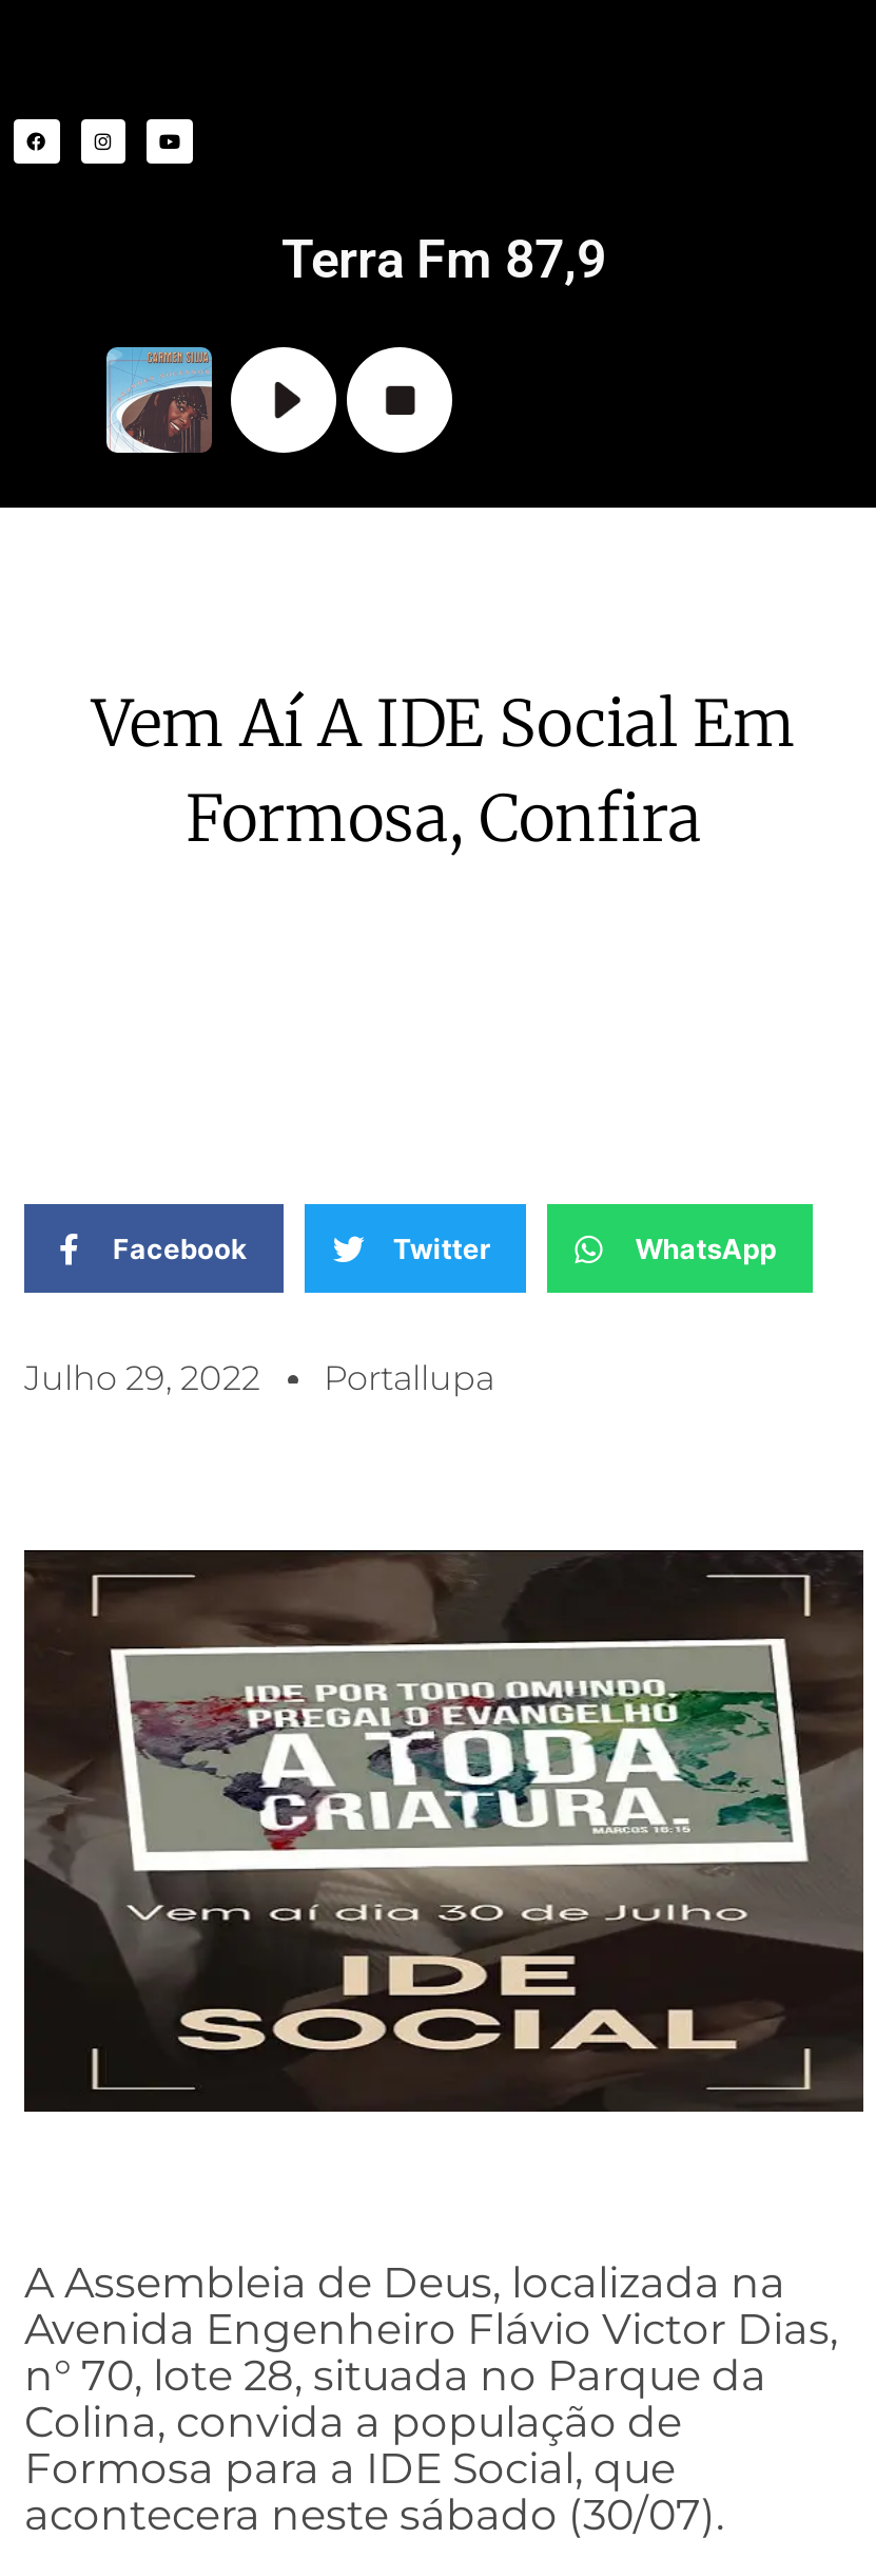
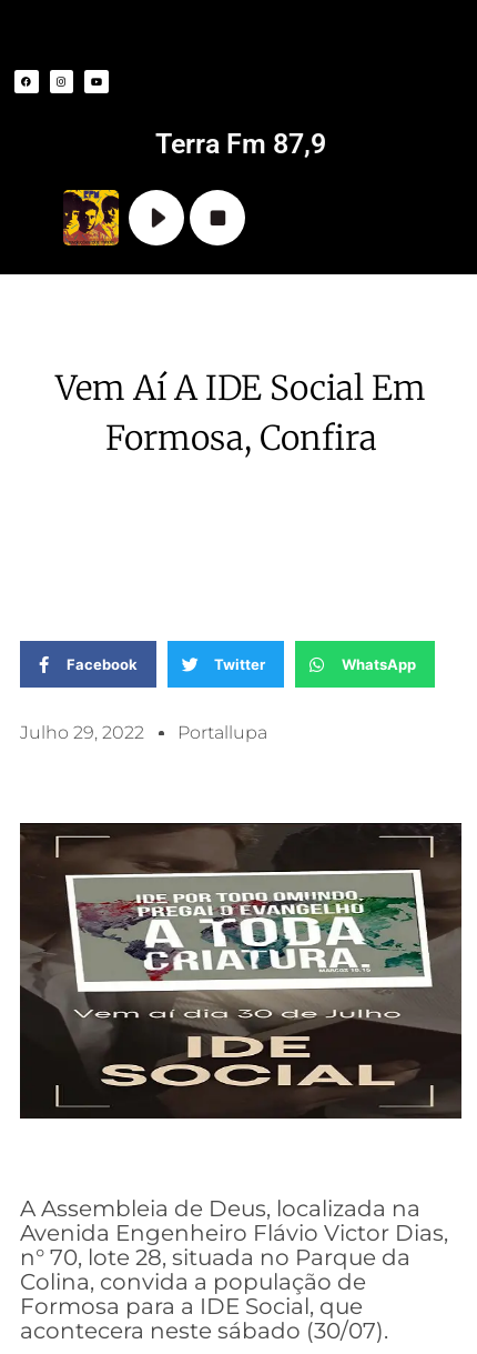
[104,345,214,455] [image] -> [62,189,120,247] [image]

